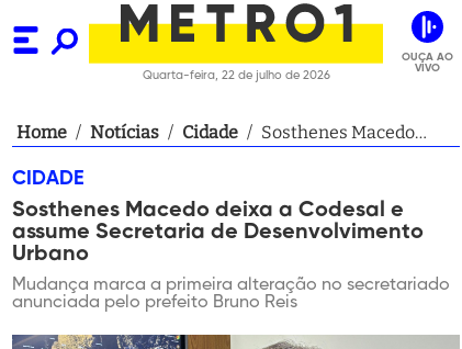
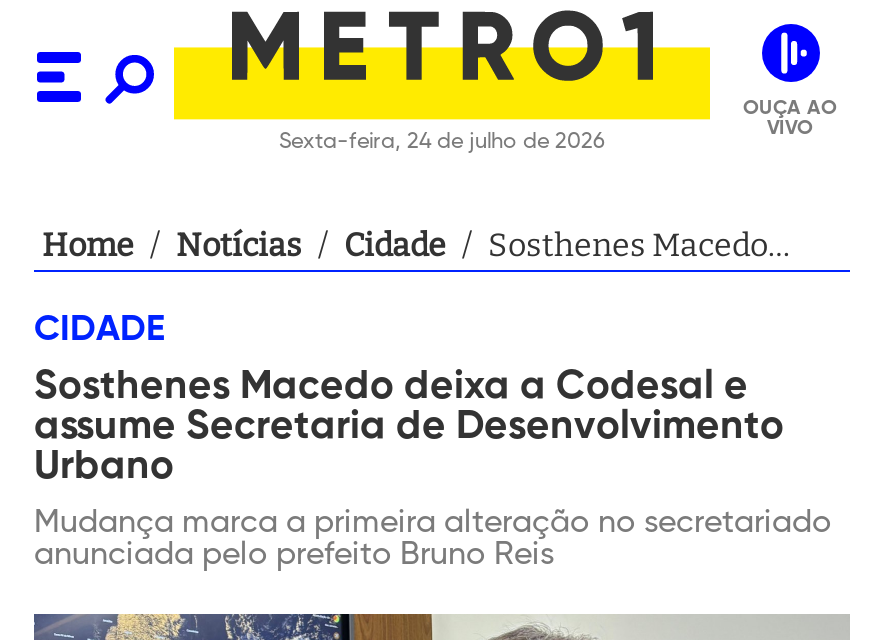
[142,69,330,81] Quarta-feira, 22 de julho de 2026 -> [279,130,605,152] Sexta-feira, 24 de julho de 2026

